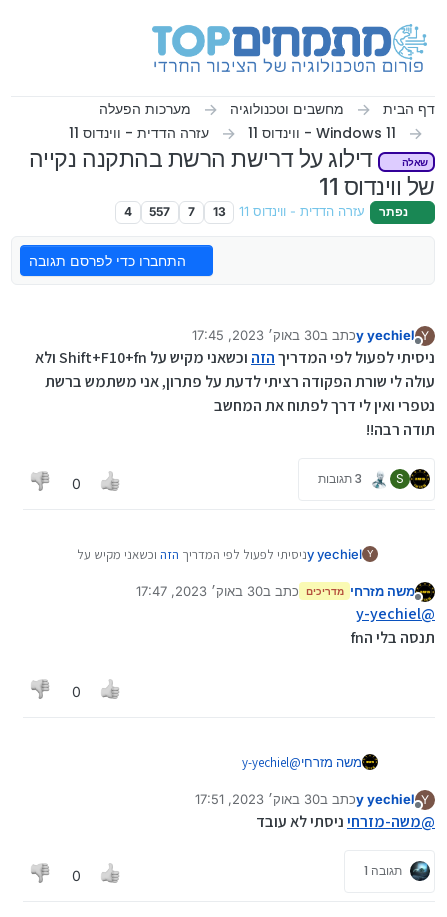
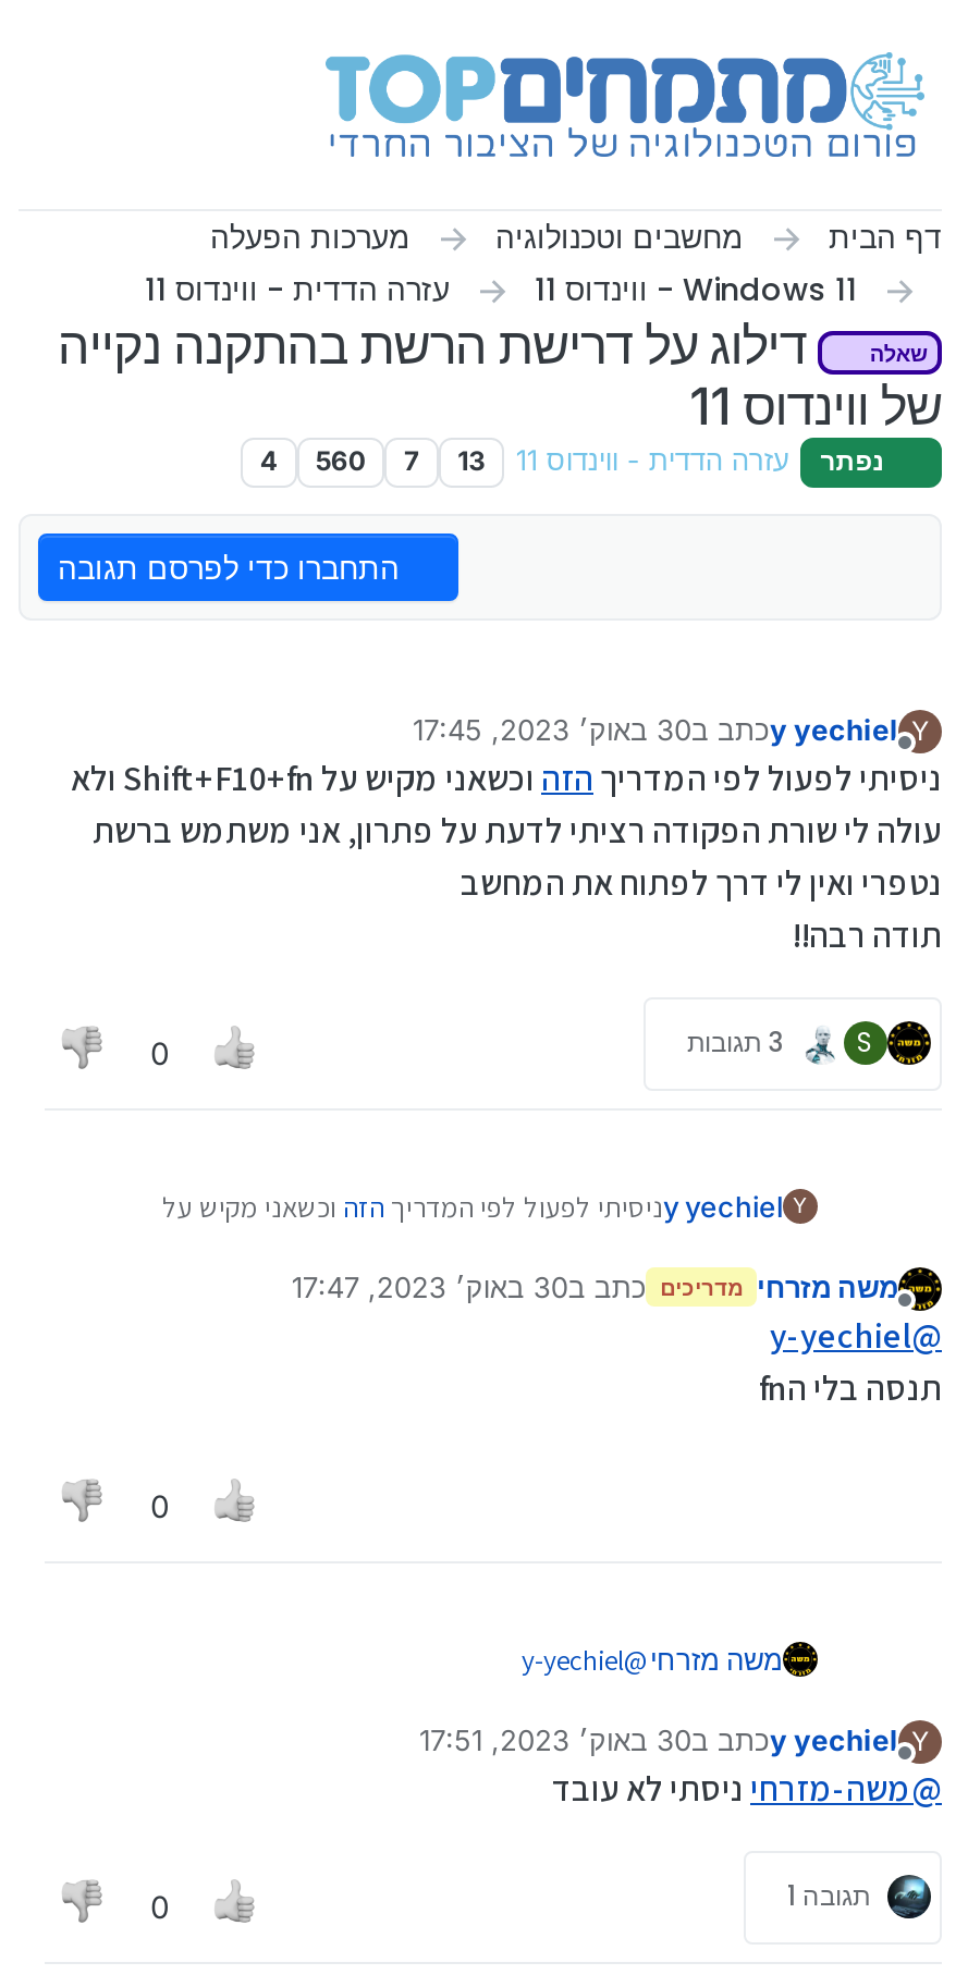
[149,204,170,219] 557 -> [316,445,366,478] 560

